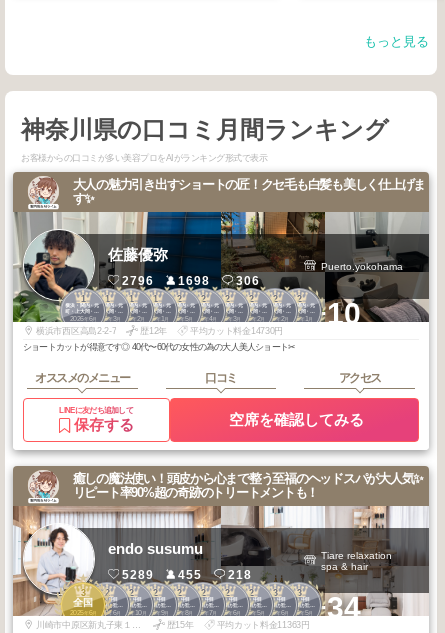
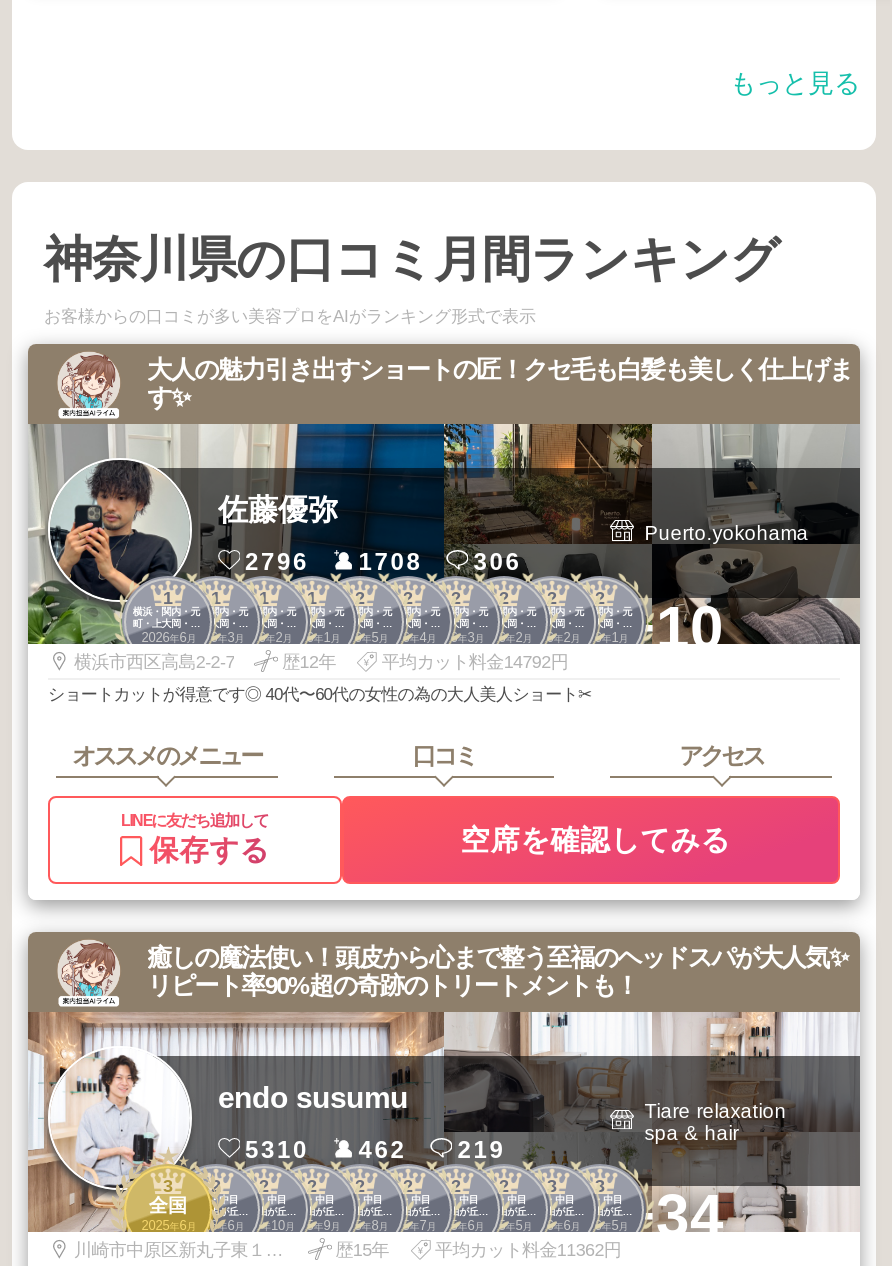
[121,274,260,288] 2796 1698 306 -> [245,547,521,575] 2796 1708 306
[190,326,283,336] 平均カット料金14730円 -> [382,651,568,671] 平均カット料金14792円
[121,568,153,582] 5289 -> [245,1135,309,1163] 5310
[178,568,202,582] 455 -> [358,1135,406,1163] 462
[228,568,252,582] 218 -> [457,1135,505,1163] 219
[216,620,310,630] 平均カット料金11363円 -> [435,1239,621,1259] 平均カット料金11362円

